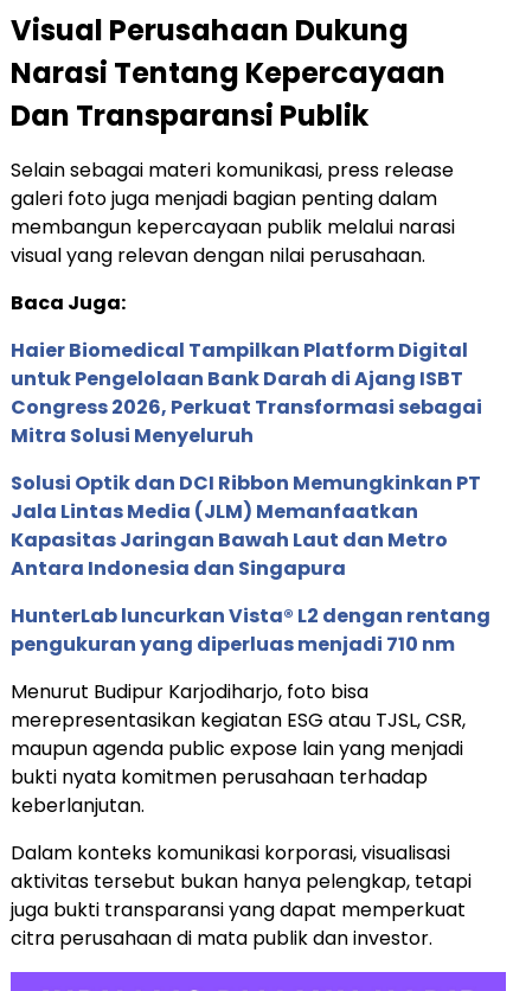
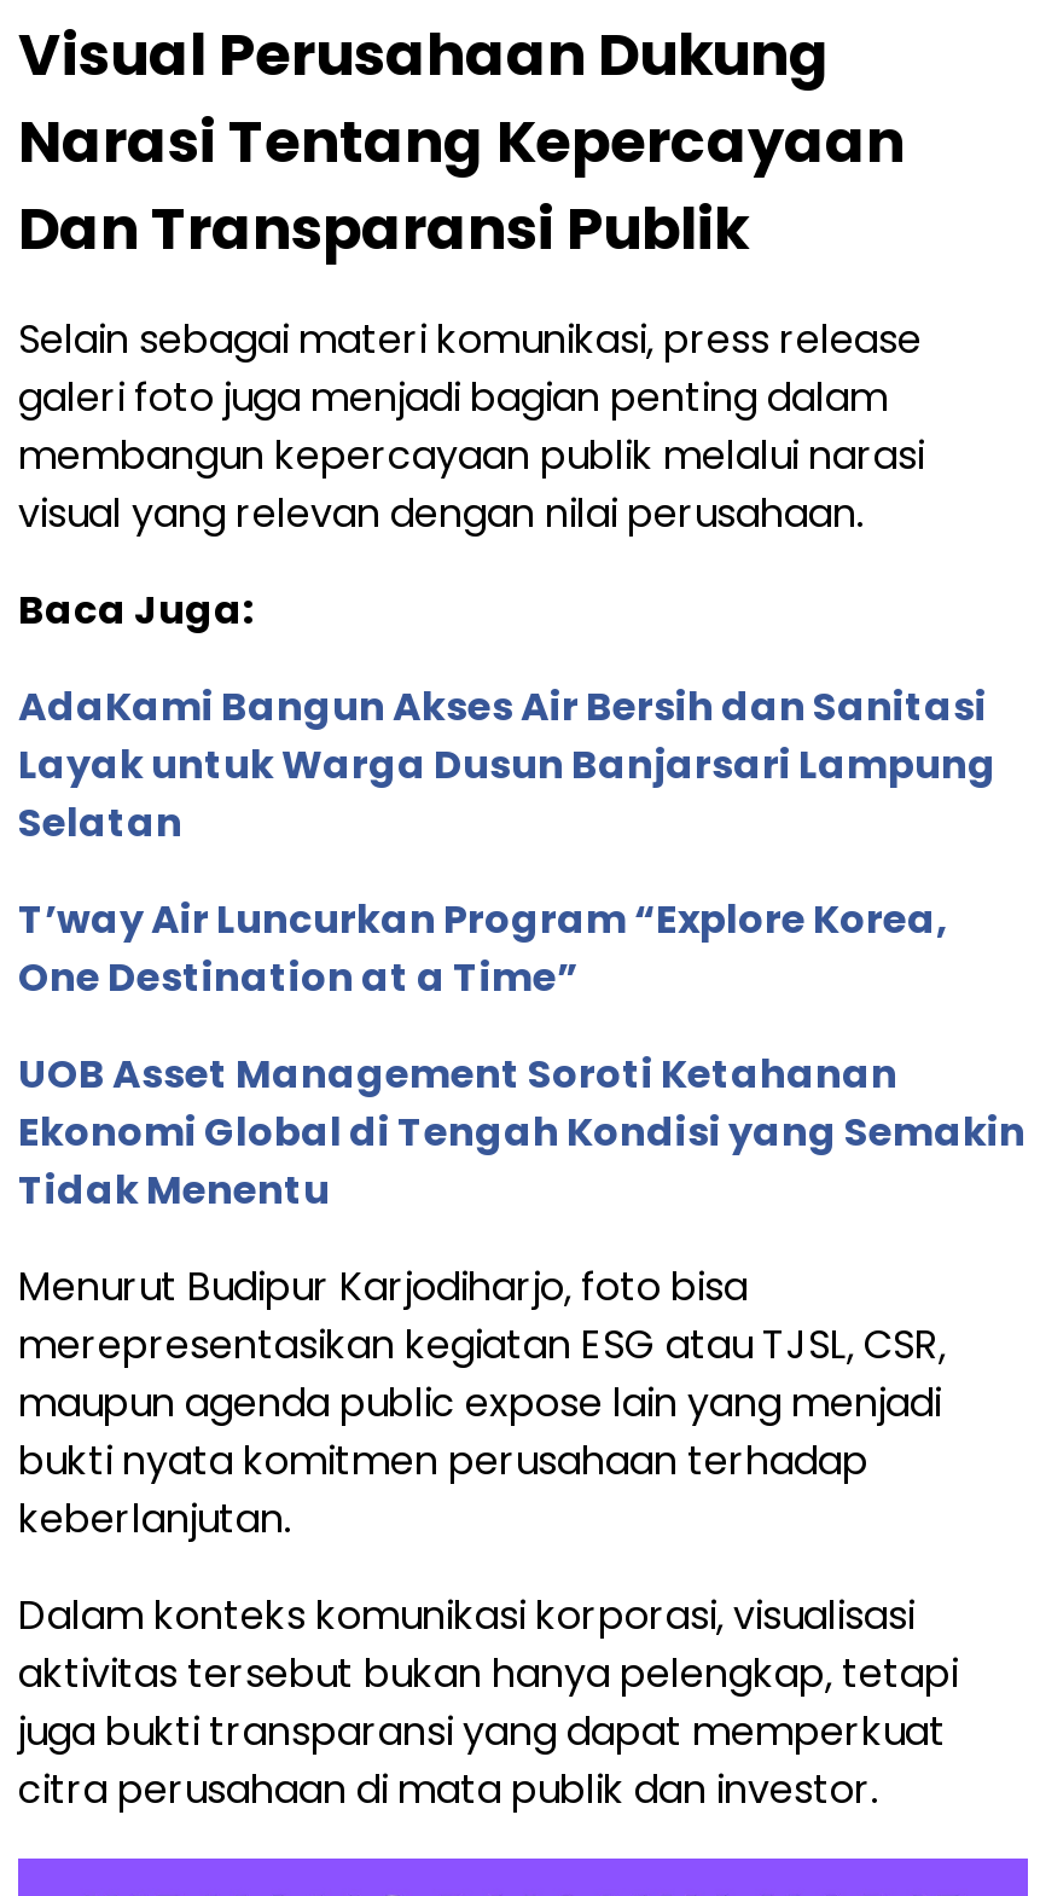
[11,337,482,449] Haier Biomedical Tampilkan Platform Digital | untuk Pengelolaan Bank Darah di Ajang ISBT | Congress 2026, Perkuat Transformasi sebagai | Mitra Solusi Menyeluruh -> [18,678,997,850] AdaKami Bangun Akses Air Bersih dan Sanitasi | Layak untuk Warga Dusun Banjarsari Lampung | Selatan
[11,470,481,582] Solusi Optik dan DCI Ribbon Memungkinkan PT | Jala Lintas Media (JLM) Memanfaatkan | Kapasitas Jaringan Bawah Laut dan Metro | Antara Indonesia dan Singapura -> [18,891,948,1004] T’way Air Luncurkan Program “Explore Korea, | One Destination at a Time”
[11,602,490,658] HunterLab luncurkan Vista® L2 dengan rentang | pengukuran yang diperluas menjadi 710 nm -> [18,1046,1026,1217] UOB Asset Management Soroti Ketahanan | Ekonomi Global di Tengah Kondisi yang Semakin | Tidak Menentu

